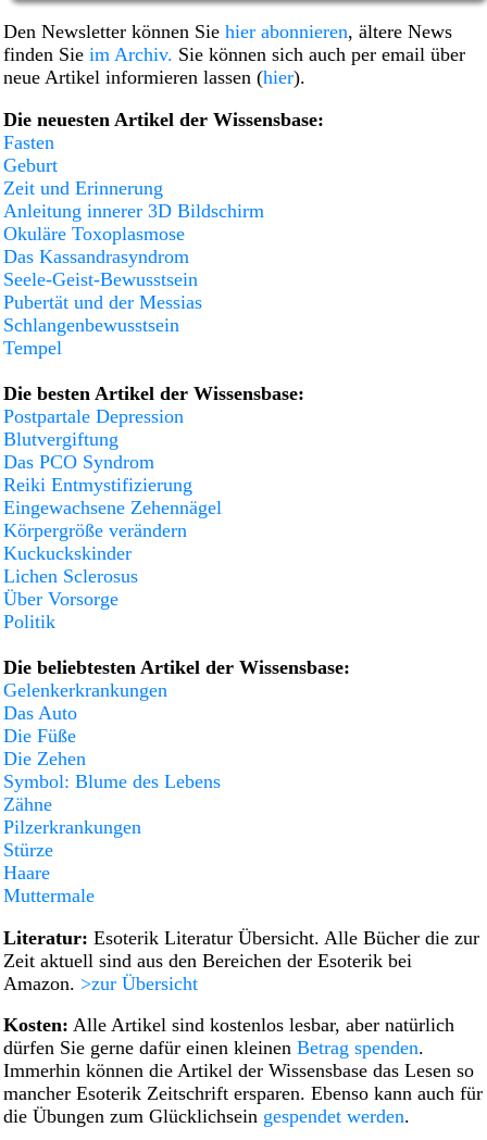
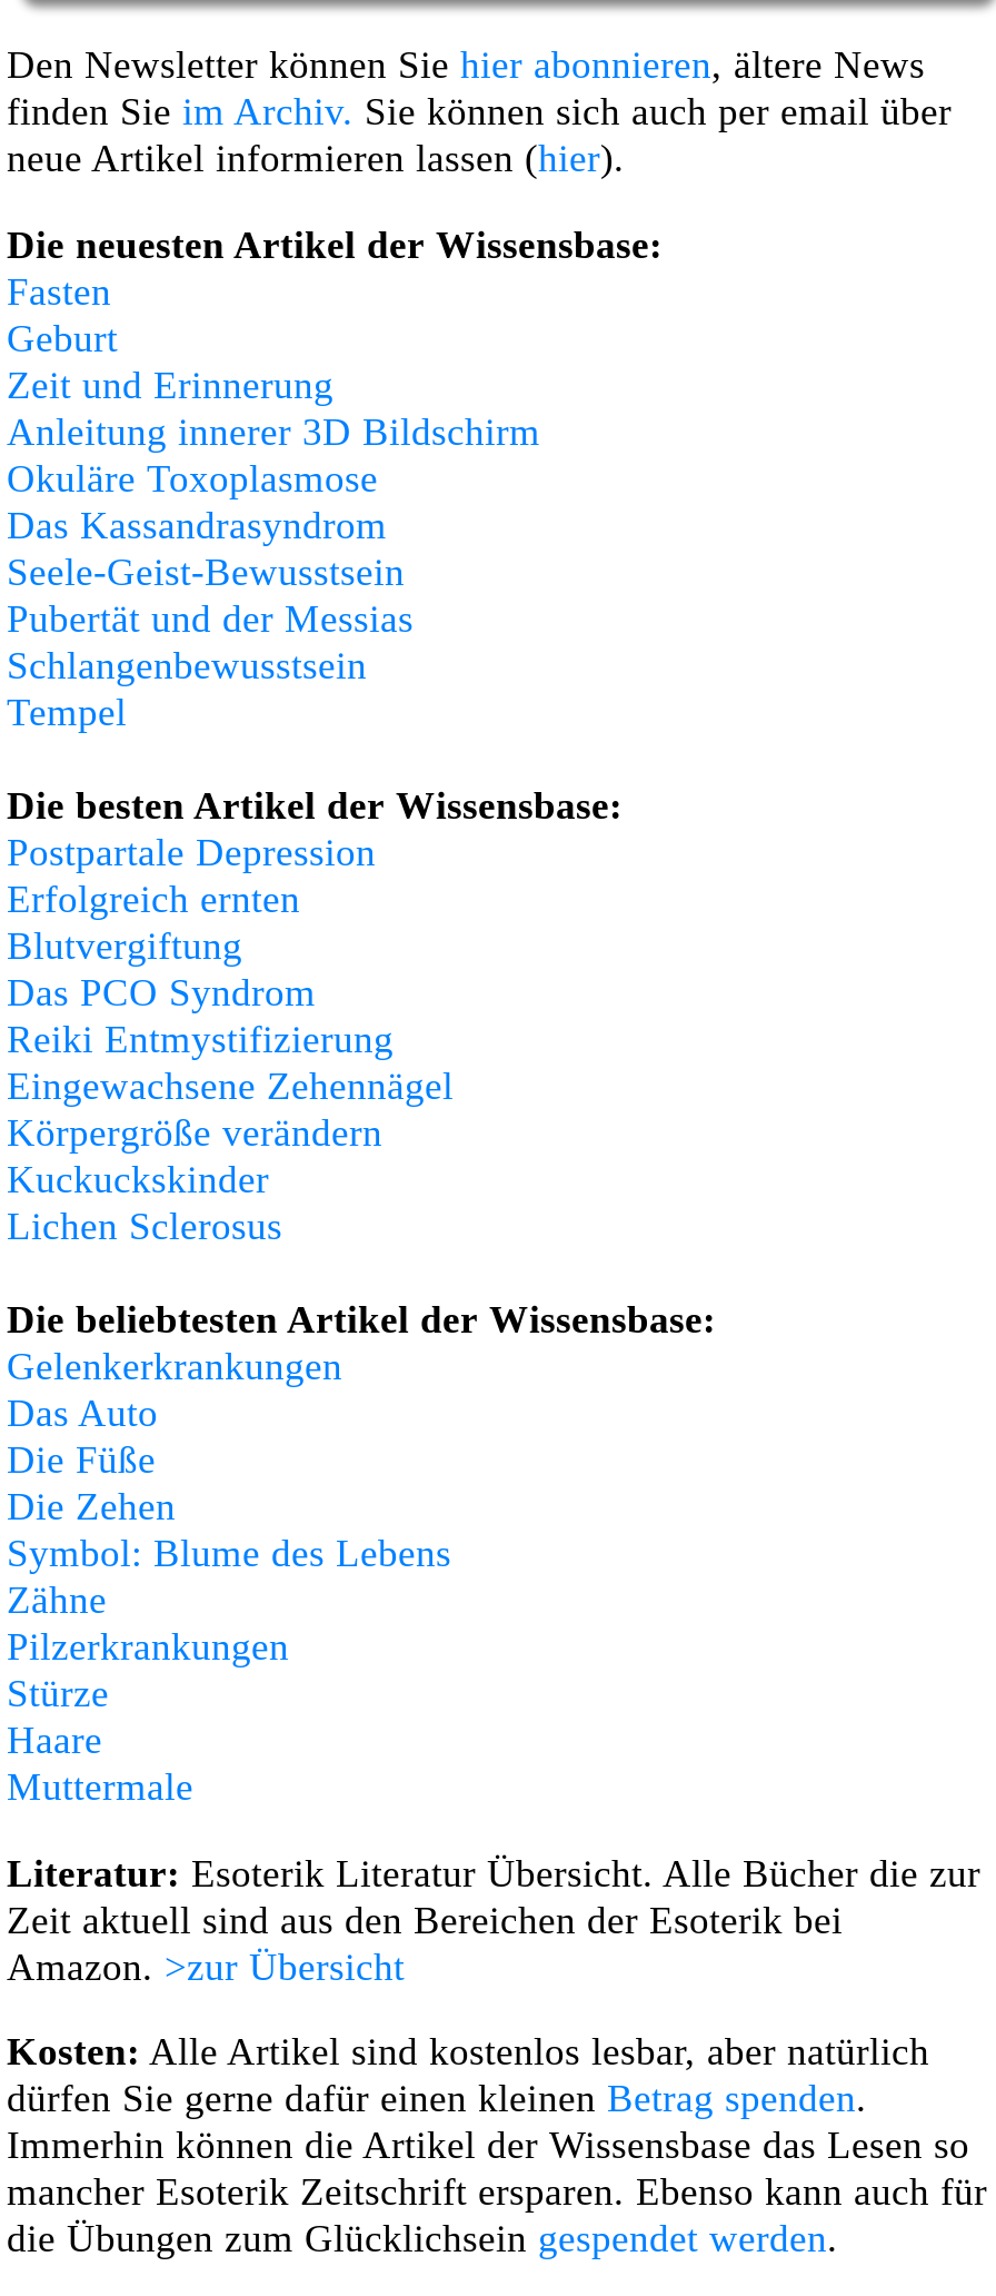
none -> [7,876,300,921] Erfolgreich ernten
moved [3,428,222,587] -> [7,923,454,1248]: Blutvergiftung | Das PCO Syndrom | Reiki Entmystifizierung | Eingewachsene Zehennägel | Körpergröße verändern | Kuckuckskinder | Lichen Sclerosus
[3,588,118,632] Über Vorsorge | Politik -> none

